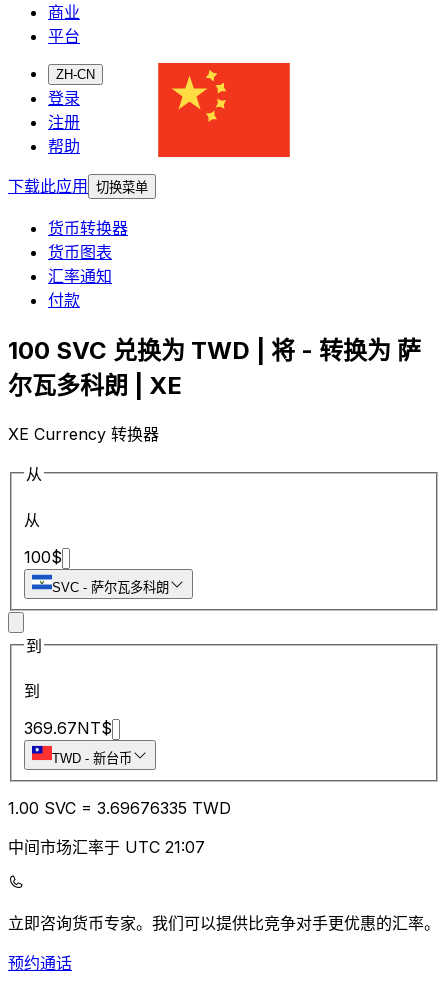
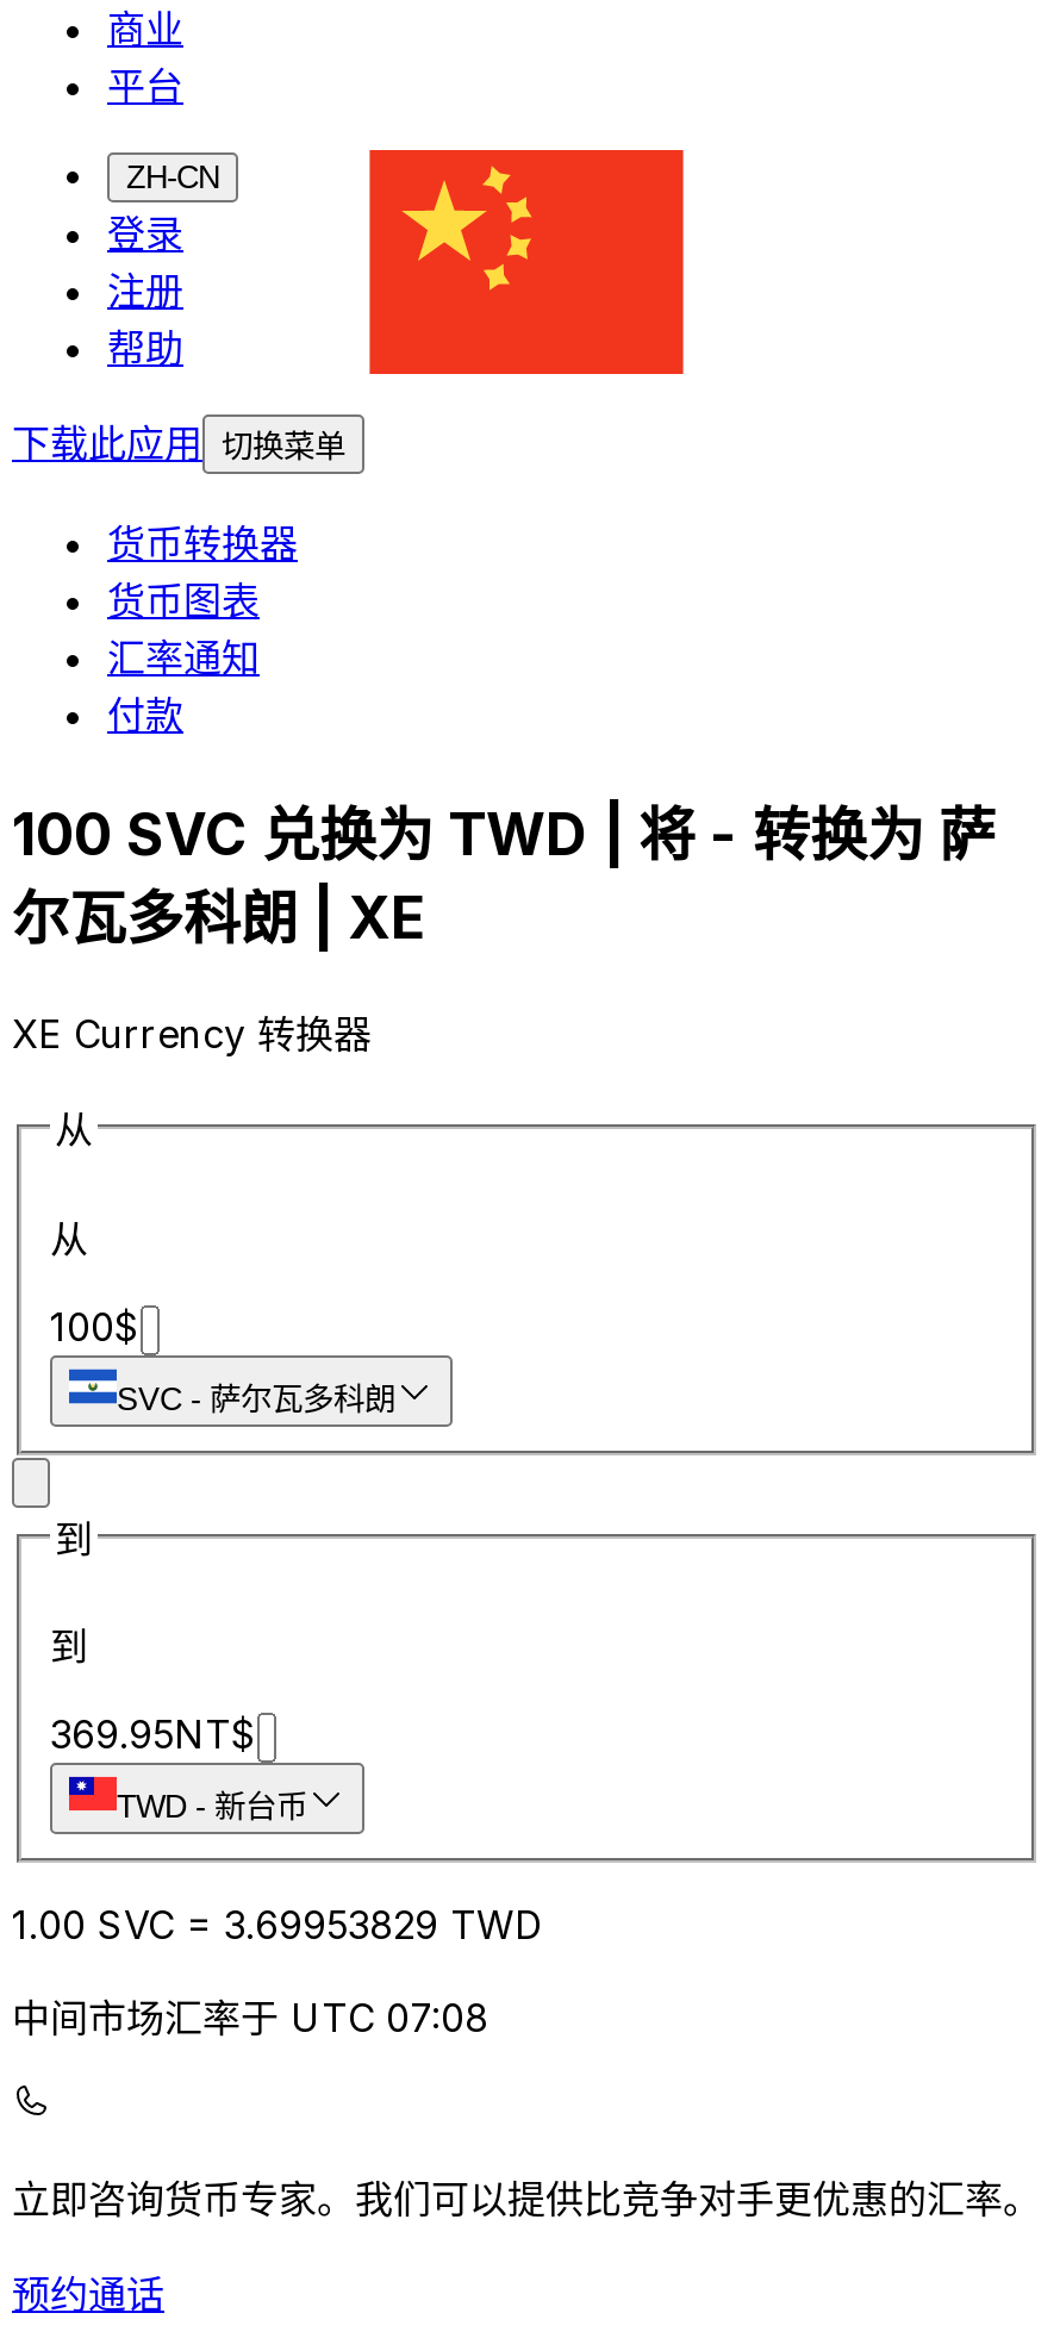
[24,718,112,738] 369.67NT$ -> [50,1711,257,1759] 369.95NT$
[8,798,231,818] 1.00 SVC = 3.69676335 TWD -> [12,1902,543,1949] 1.00 SVC = 3.69953829 TWD
[8,837,205,857] 中间市场汇率于 UTC 21:07 -> [12,1995,488,2042] 中间市场汇率于 UTC 07:08

